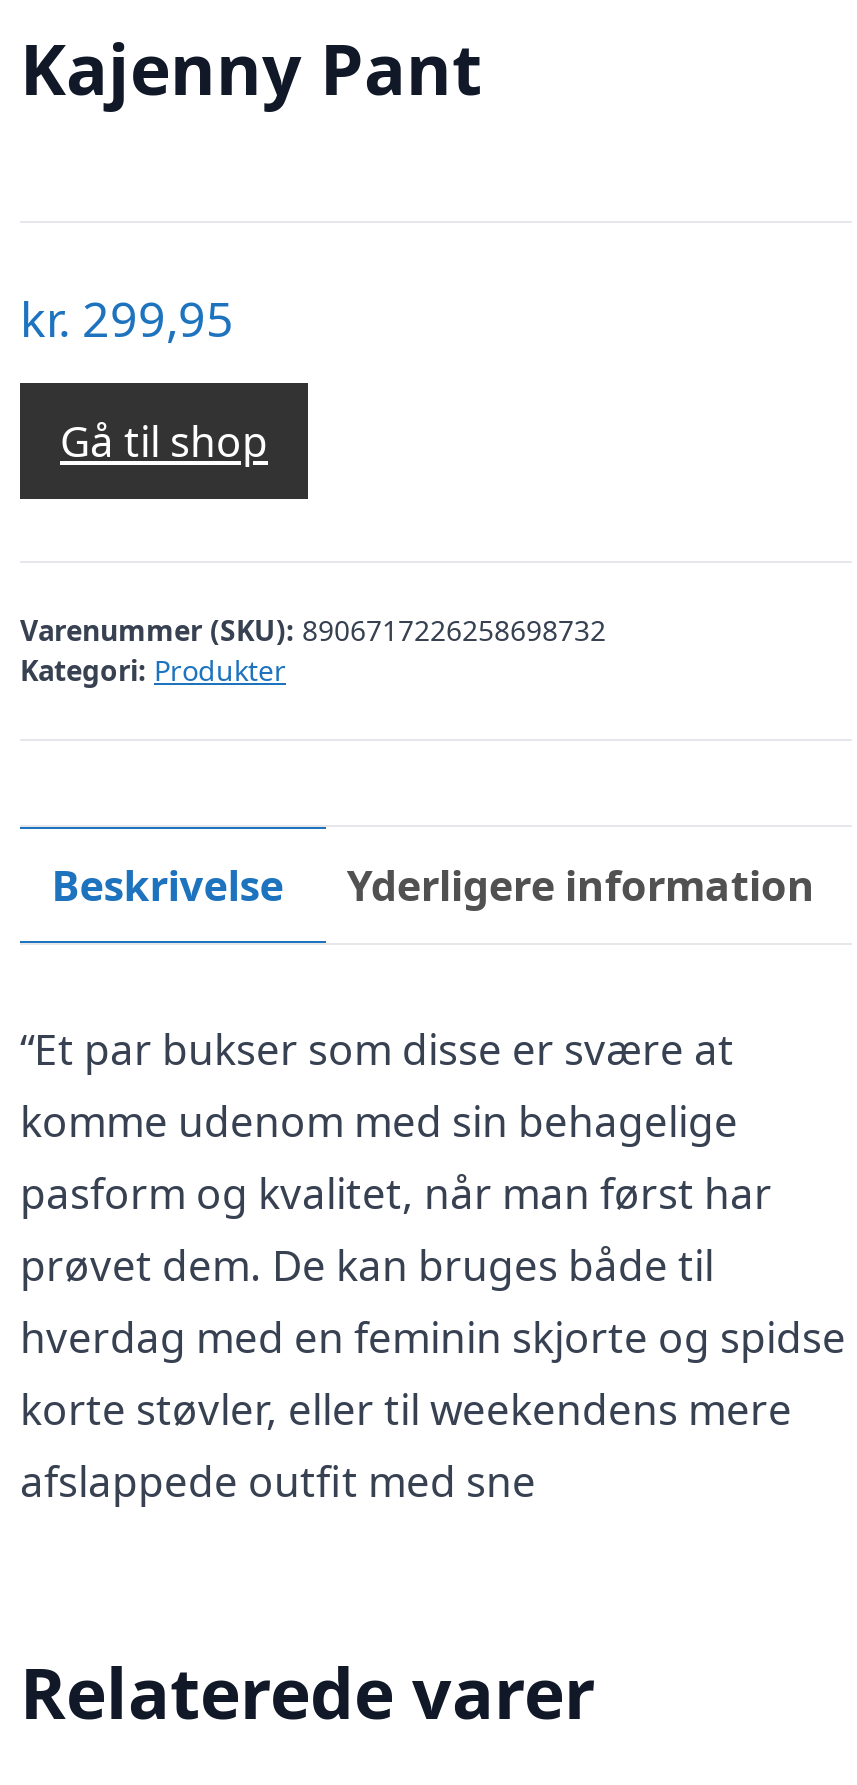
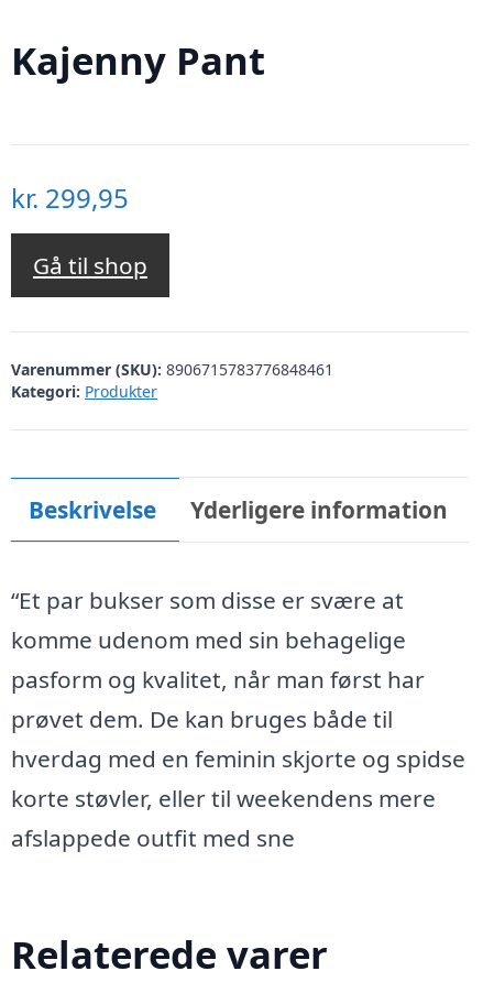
[20,611,606,649] Varenummer (SKU): 8906717226258698732 -> [11,359,333,380] Varenummer (SKU): 8906715783776848461

